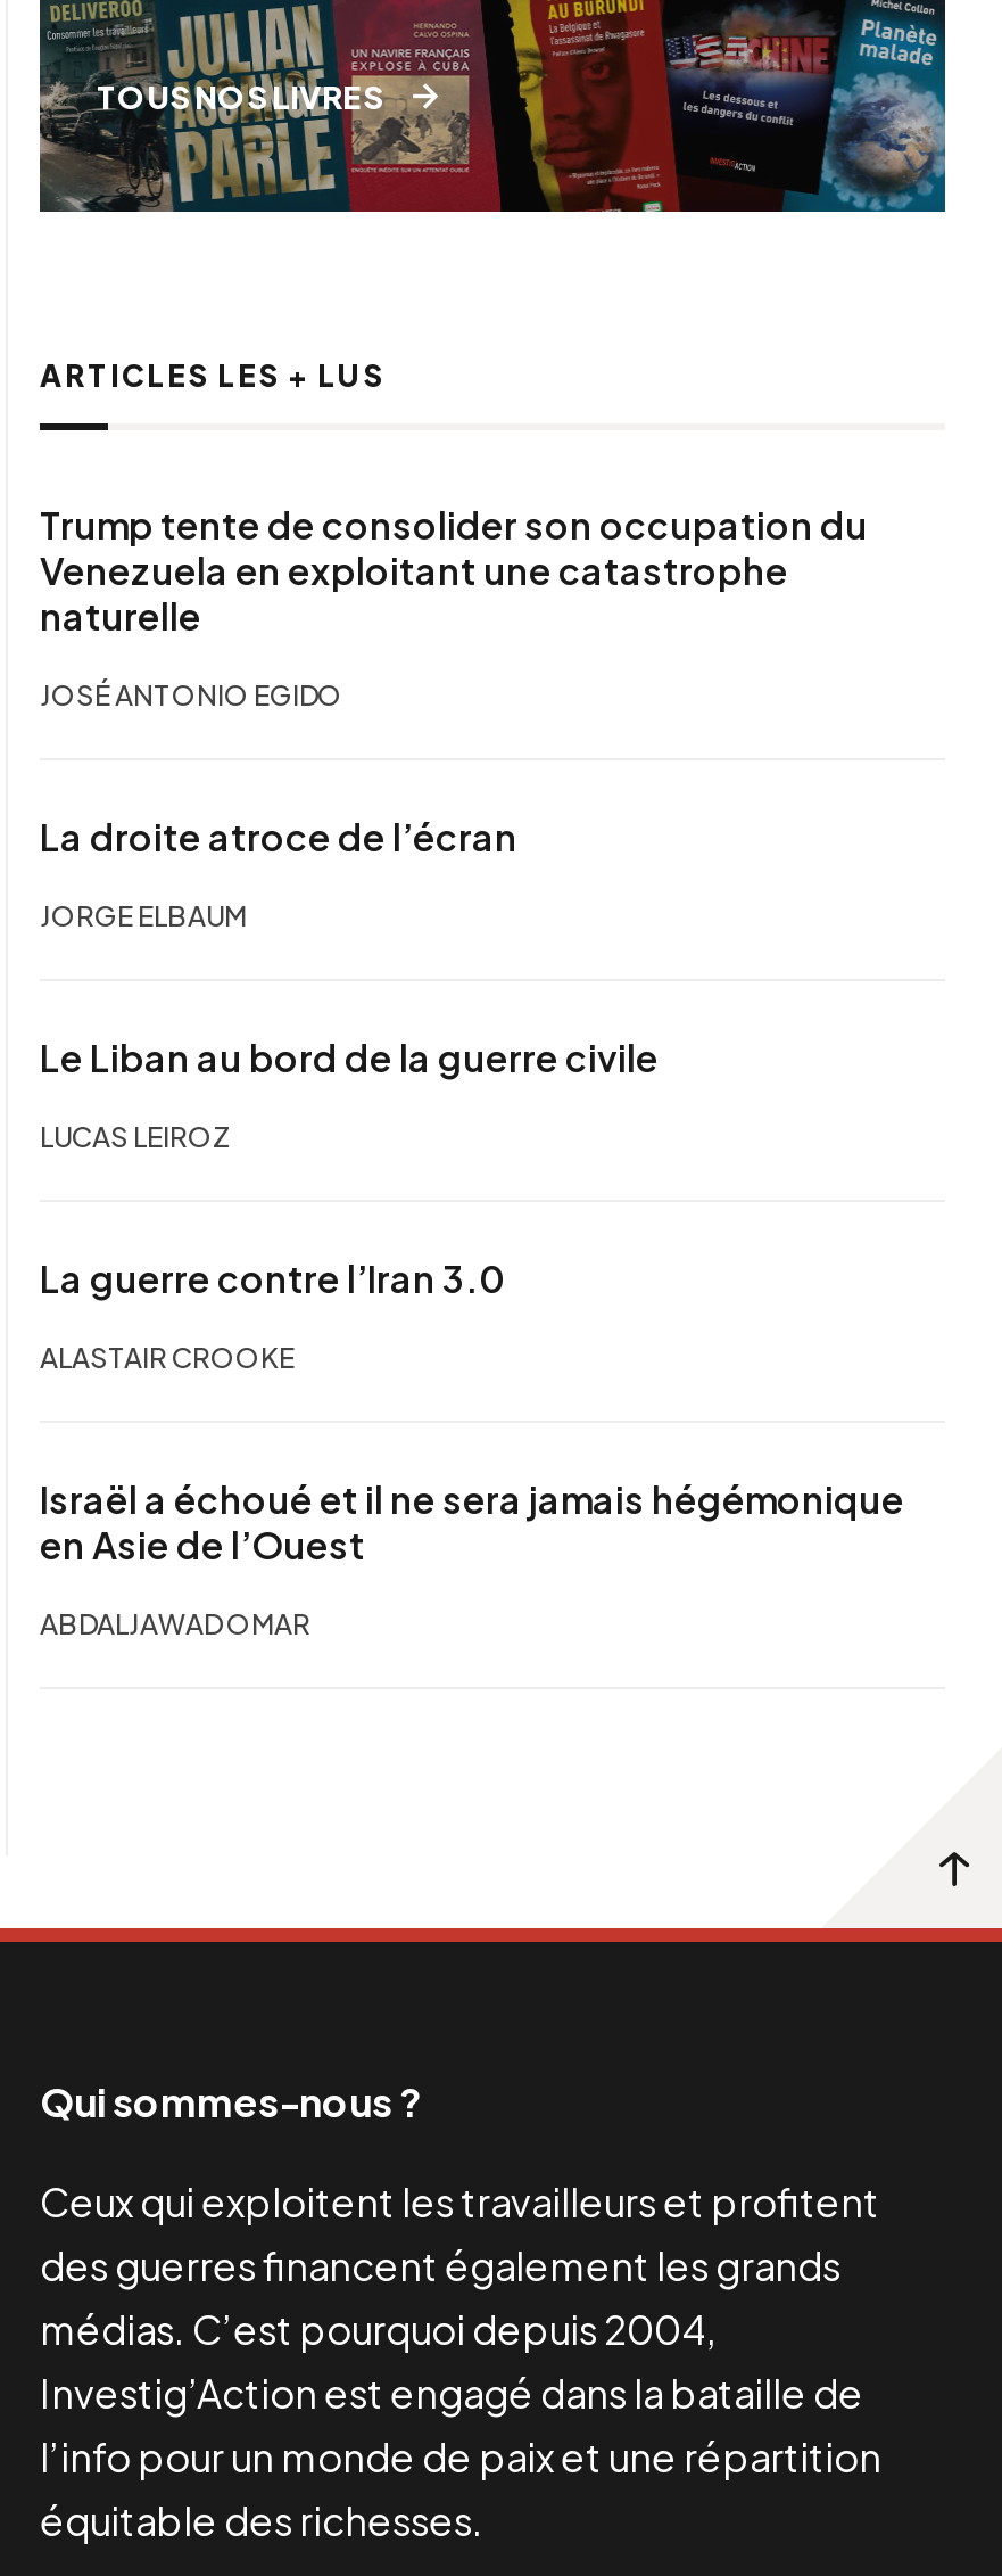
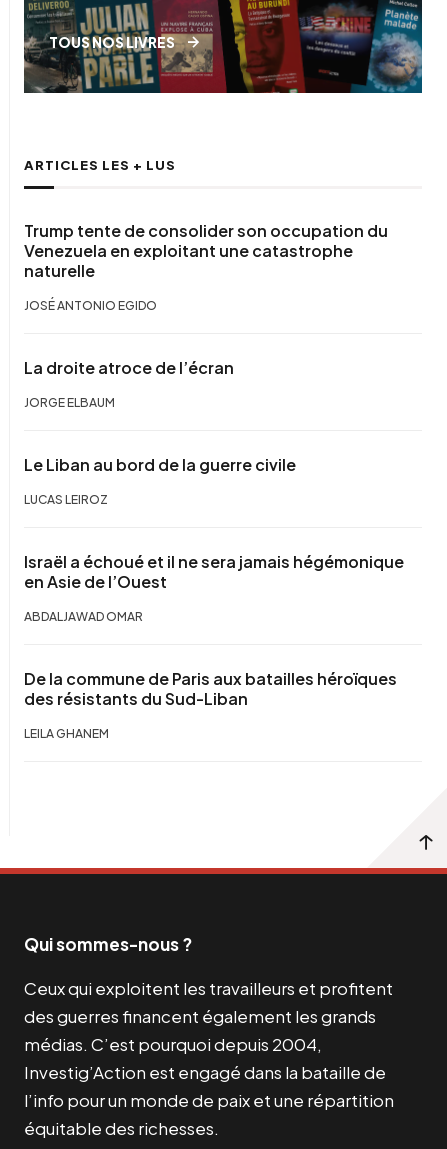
[40,1254,506,1374] La guerre contre l’Iran 3.0 | ALASTAIR CROOKE -> none
moved [40,1475,904,1641] -> [24,551,404,624]: Israël a échoué et il ne sera jamais hégémonique | en Asie de l’Ouest | ABDALJAWAD OMAR
none -> [24,668,397,741] De la commune de Paris aux batailles héroïques | des résistants du Sud-Liban | LEILA GHANEM

